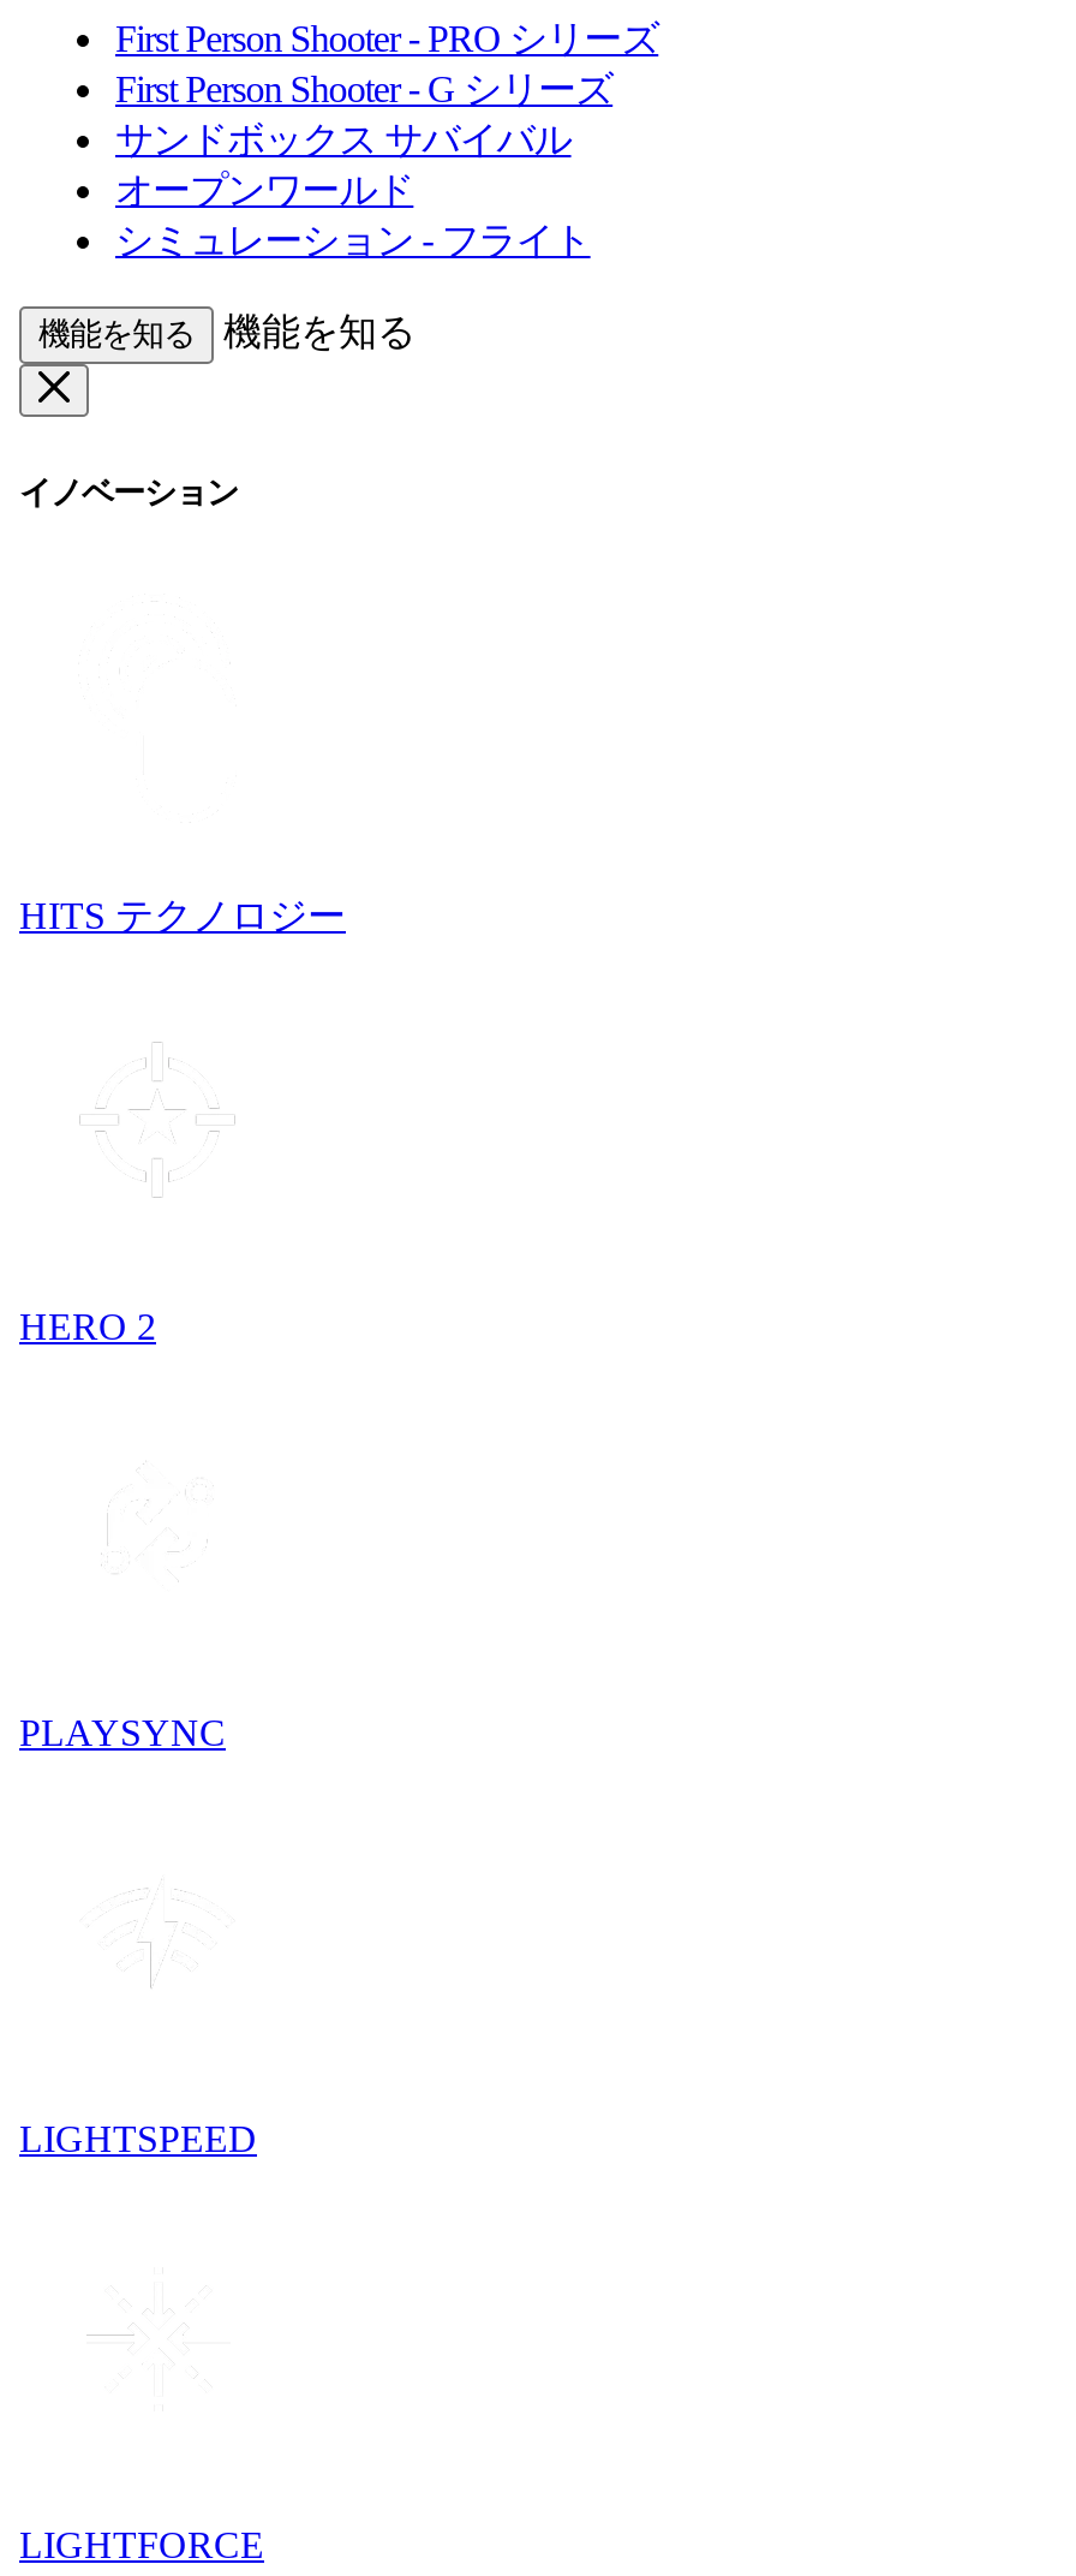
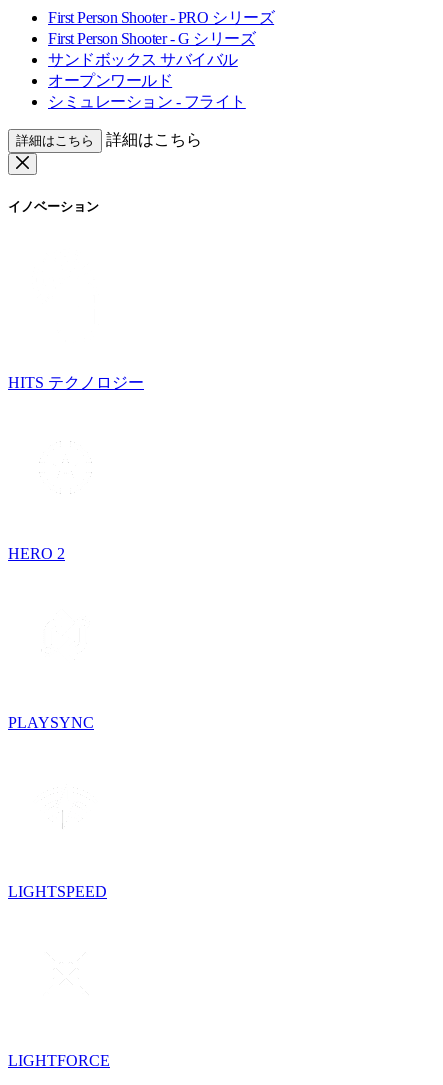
[38,311,416,352] 機能を知る | 機能を知る -> [16,131,202,148] 詳細はこちら | 詳細はこちら

